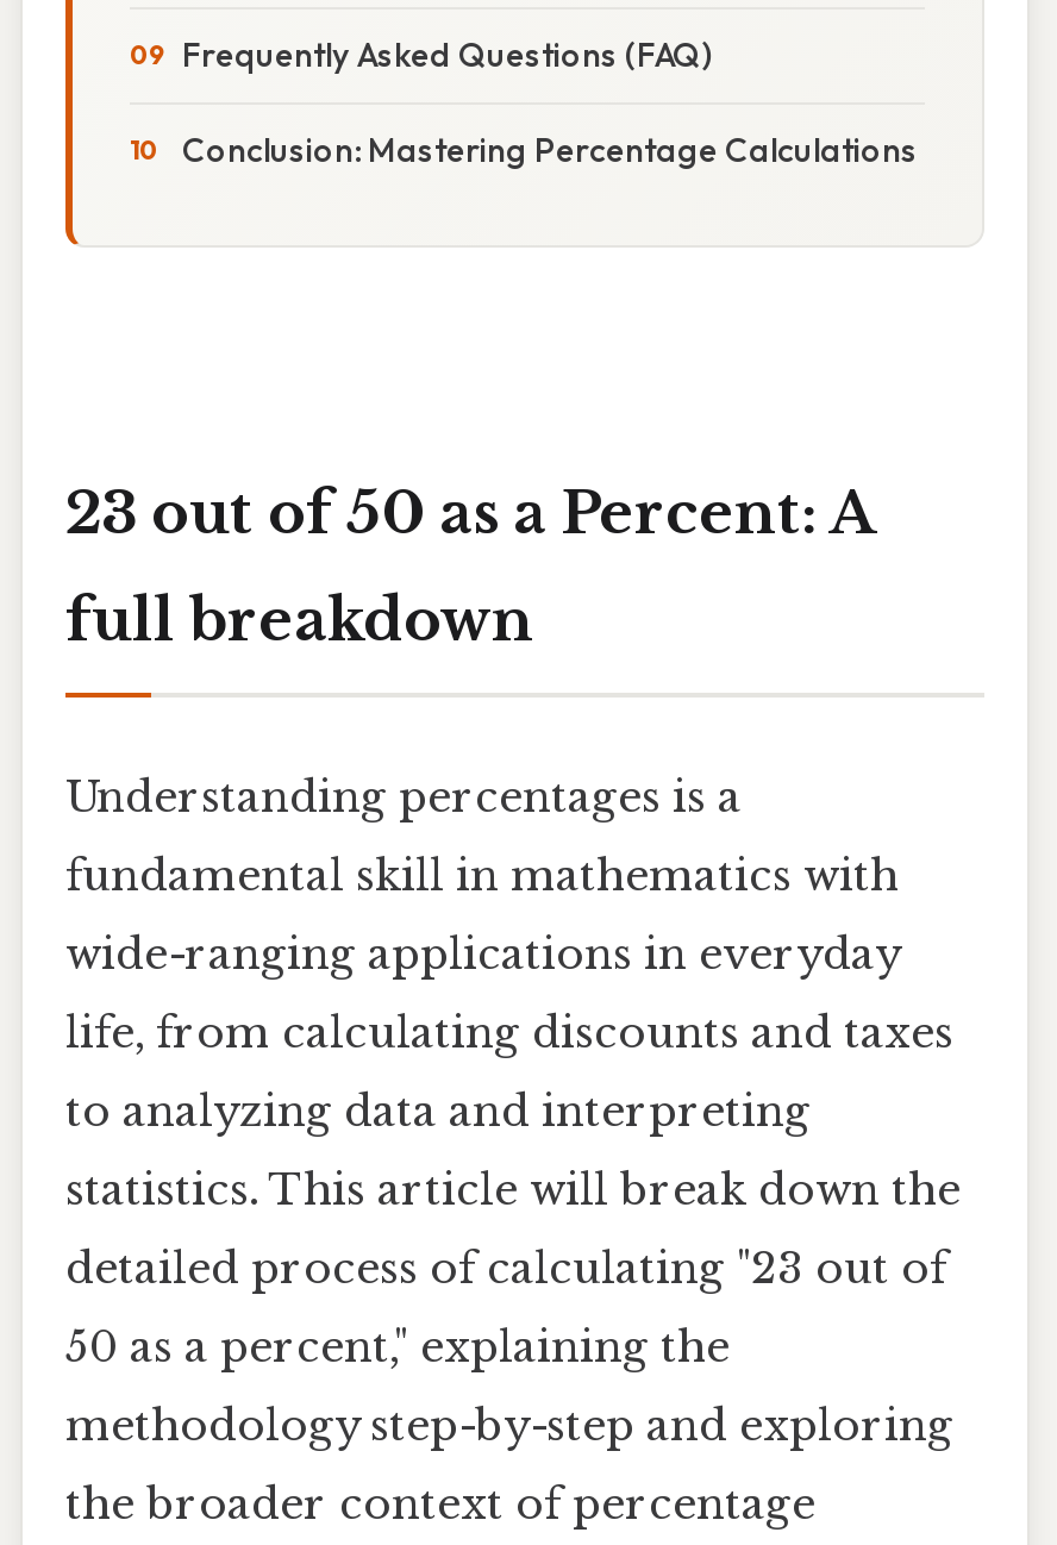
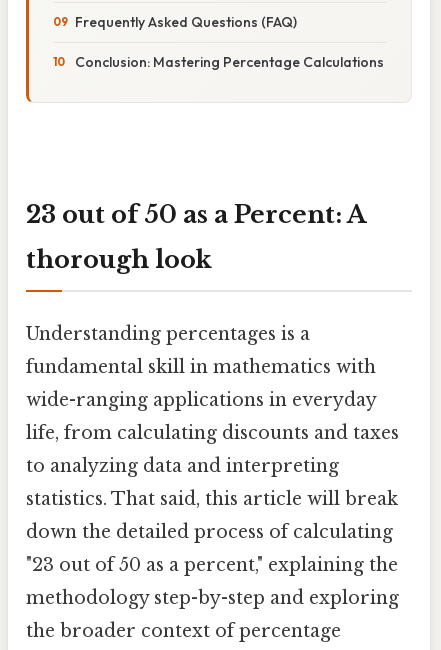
[65,585,534,654] full breakdown -> [26,245,212,274] thorough look
[65,1164,961,1216] statistics. This article will break down the -> [26,488,398,510] statistics. That said, this article will break
[65,1242,946,1295] detailed process of calculating "23 out of -> [26,521,393,543] down the detailed process of calculating
[65,1321,730,1373] 50 as a percent," explaining the -> [26,554,398,576] "23 out of 50 as a percent," explaining the

